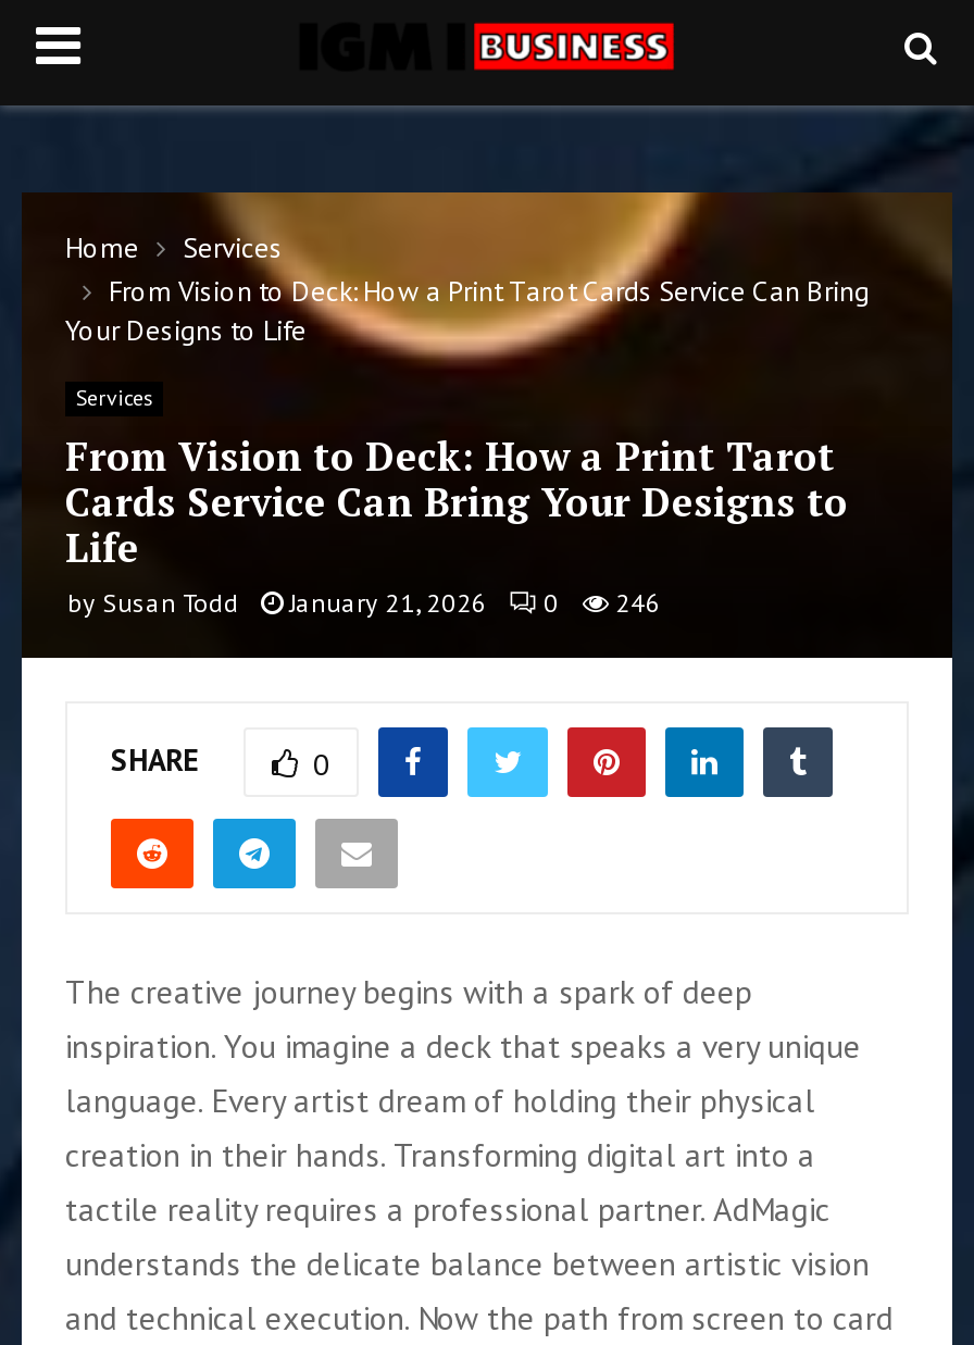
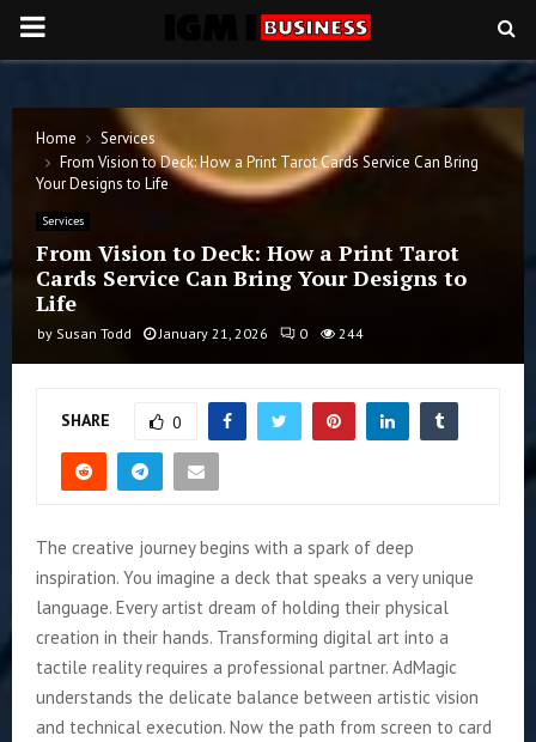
[67,586,661,619] by Susan Todd January 21, 2026 0 246 -> [37,324,364,342] by Susan Todd January 21, 2026 0 244

